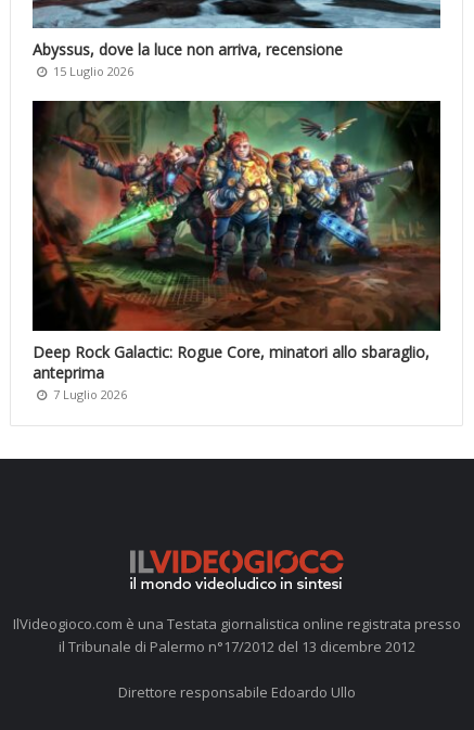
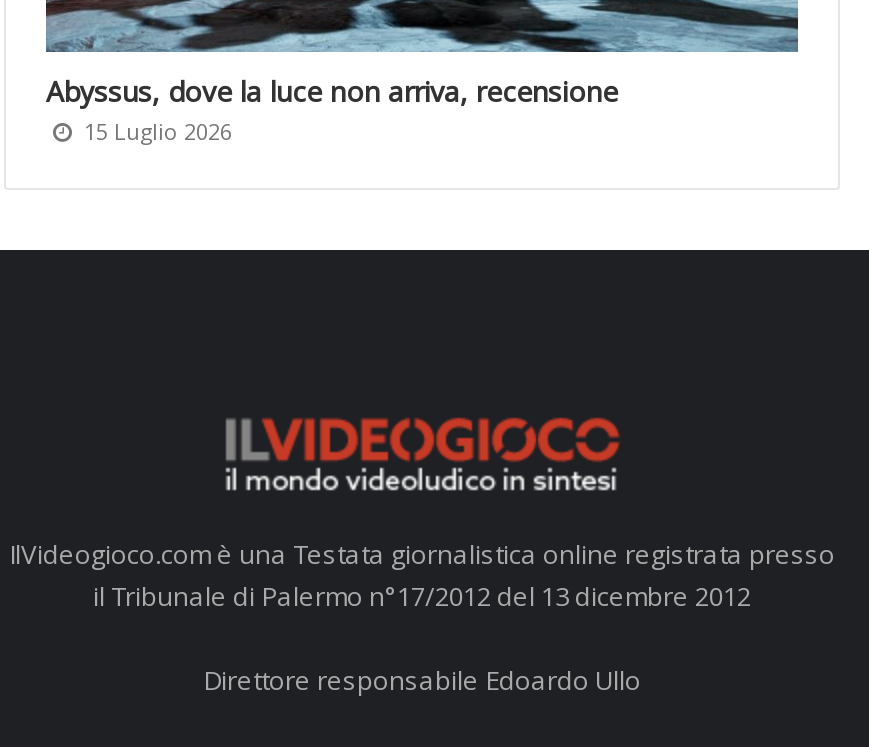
[33,100,441,402] [image] | Deep Rock Galactic: Rogue Core, minatori allo sbaraglio, | anteprima | 7 Luglio 2026 -> none

